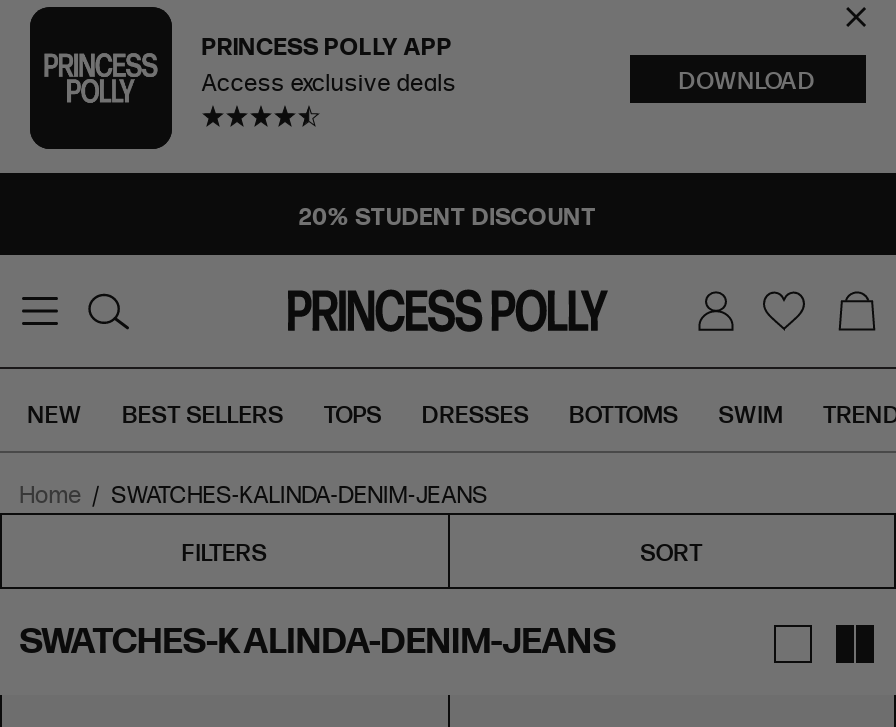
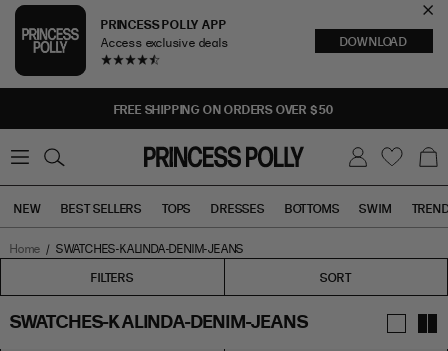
[299,199,597,231] 20% STUDENT DISCOUNT -> [114,101,334,117] FREE SHIPPING ON ORDERS OVER $50

